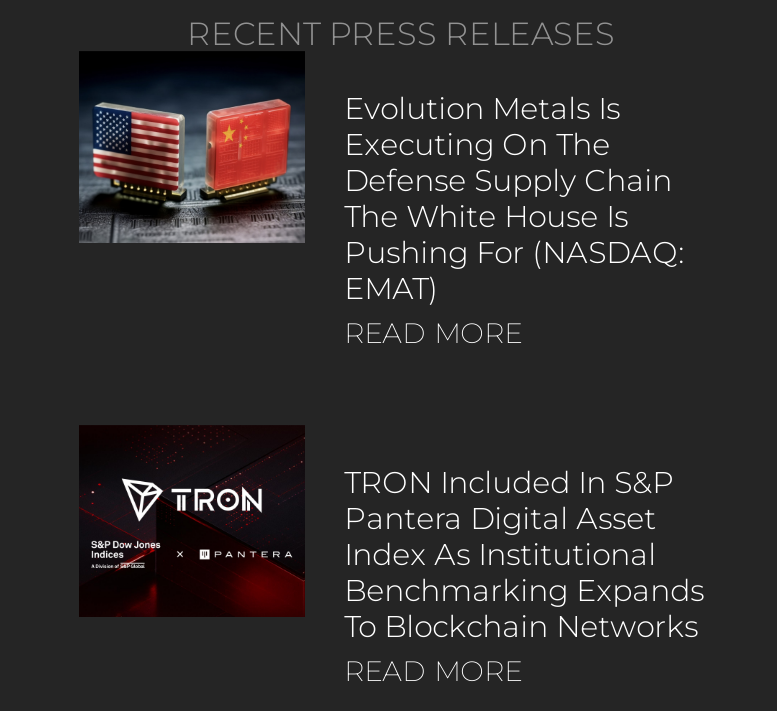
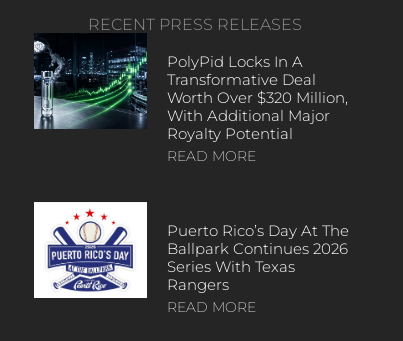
[79,53,684,308] [image] | Evolution Metals Is | Executing On The | Defense Supply Chain | The White House Is | Pushing For (NASDAQ: | EMAT) -> [33,40,348,143] [image] | PolyPid Locks In A | Transformative Deal | Worth Over $320 Million, | With Additional Major | Royalty Potential
[77,425,704,646] [image] | TRON Included In S&P | Pantera Digital Asset | Index As Institutional | Benchmarking Expands | To Blockchain Networks -> [33,201,349,299] [image] | Puerto Rico’s Day At The | Ballpark Continues 2026 | Series With Texas | Rangers

